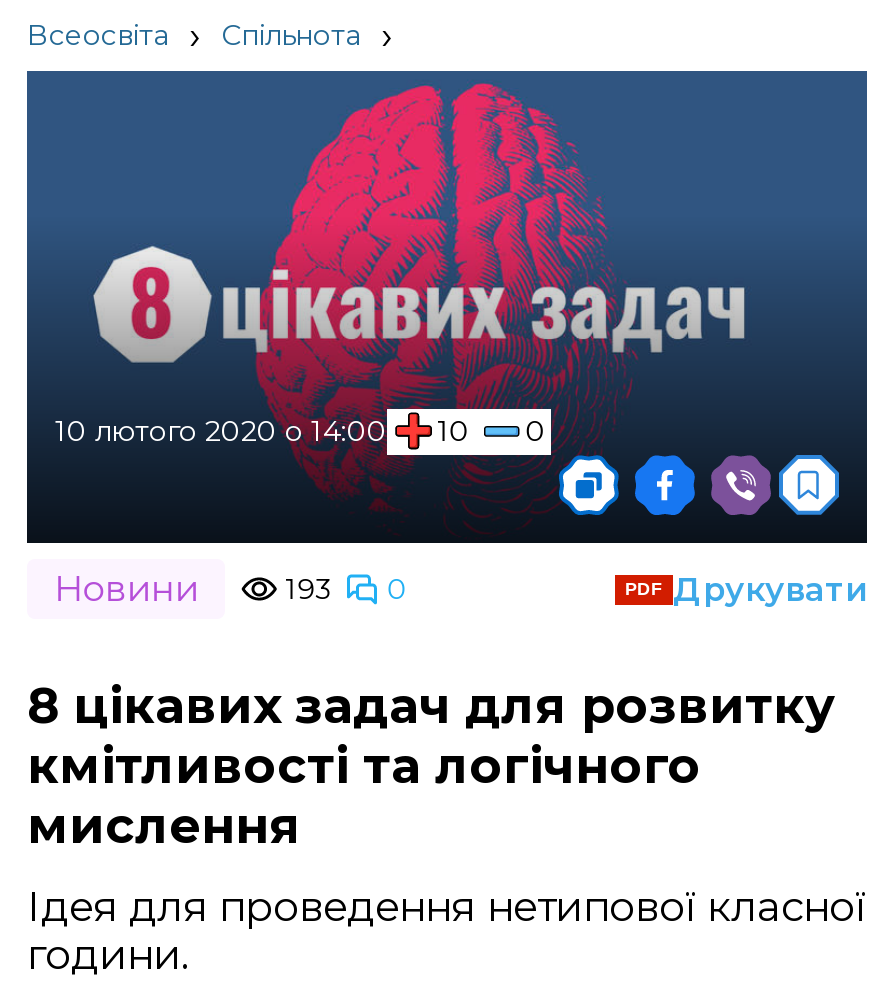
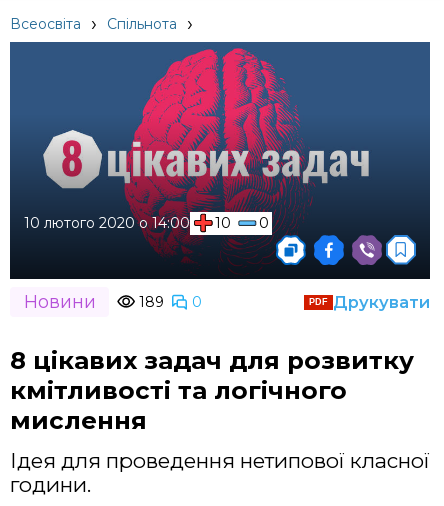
[285,571,331,607] 193 -> [139,293,164,311] 189

